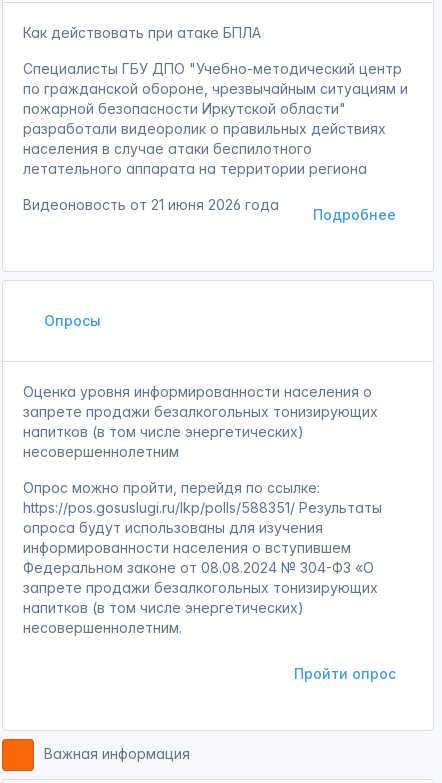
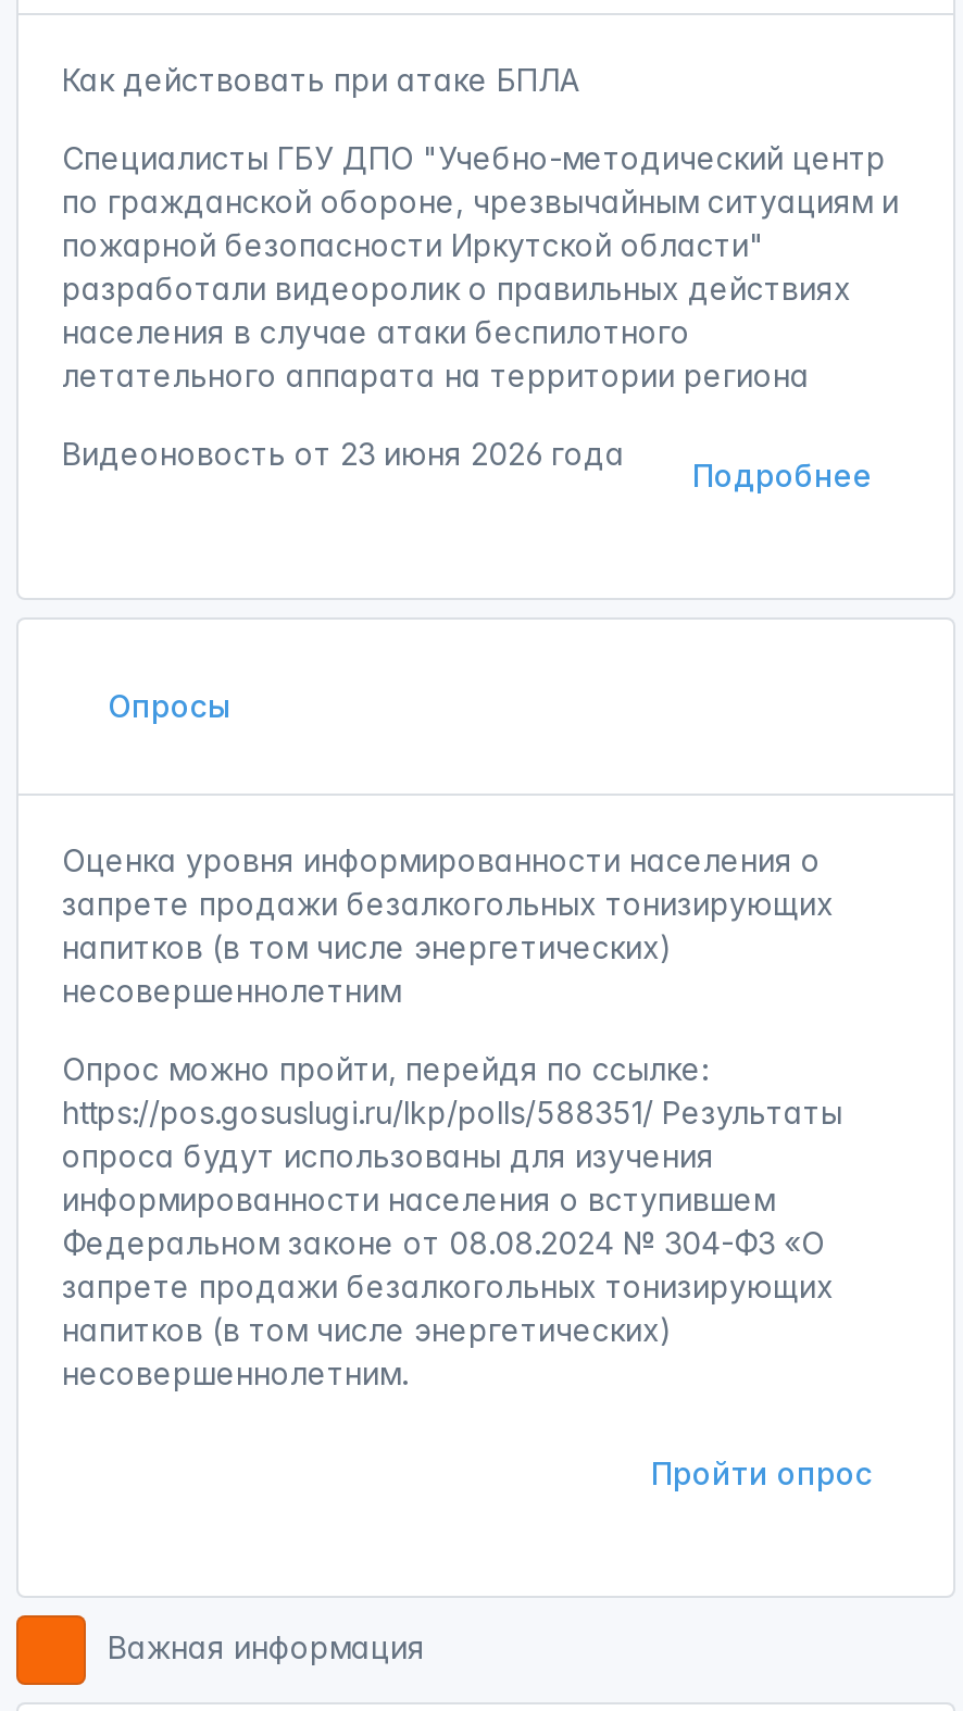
[23,196,279,213] Видеоновость от 21 июня 2026 года -> [62,435,625,472] Видеоновость от 23 июня 2026 года

